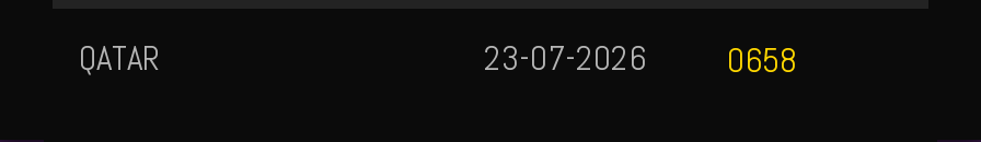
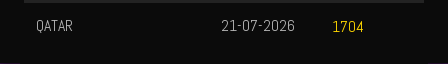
[484,37,646,81] 23-07-2026 -> [221,16,295,36] 21-07-2026
[727,38,797,82] 0658 -> [332,17,364,37] 1704

